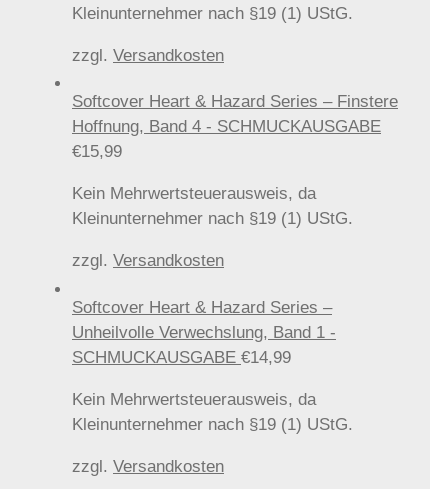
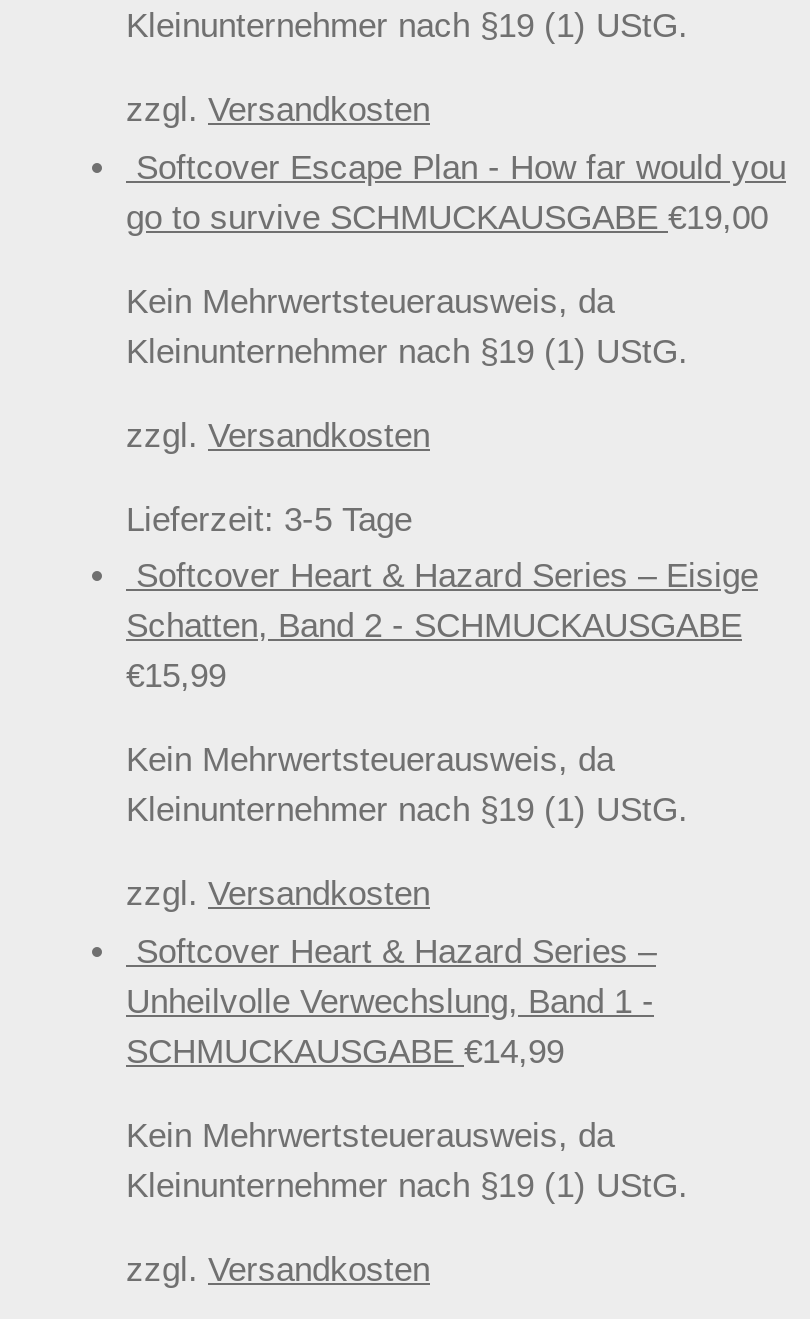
[72,92,398,136] Softcover Heart & Hazard Series – Finstere | Hoffnung, Band 4 - SCHMUCKAUSGABE -> [126,148,786,645] Softcover Escape Plan - How far would you | go to survive SCHMUCKAUSGABE €19,00 | Kein Mehrwertsteuerausweis, da | Kleinunternehmer nach §19 (1) UStG. | zzgl. Versandkosten | Lieferzeit: 3-5 Tage | Softcover Heart & Hazard Series – Eisige | Schatten, Band 2 - SCHMUCKAUSGABE
moved [72,142,353,270] -> [126,657,688,913]: €15,99 | Kein Mehrwertsteuerausweis, da | Kleinunternehmer nach §19 (1) UStG. | zzgl. Versandkosten

